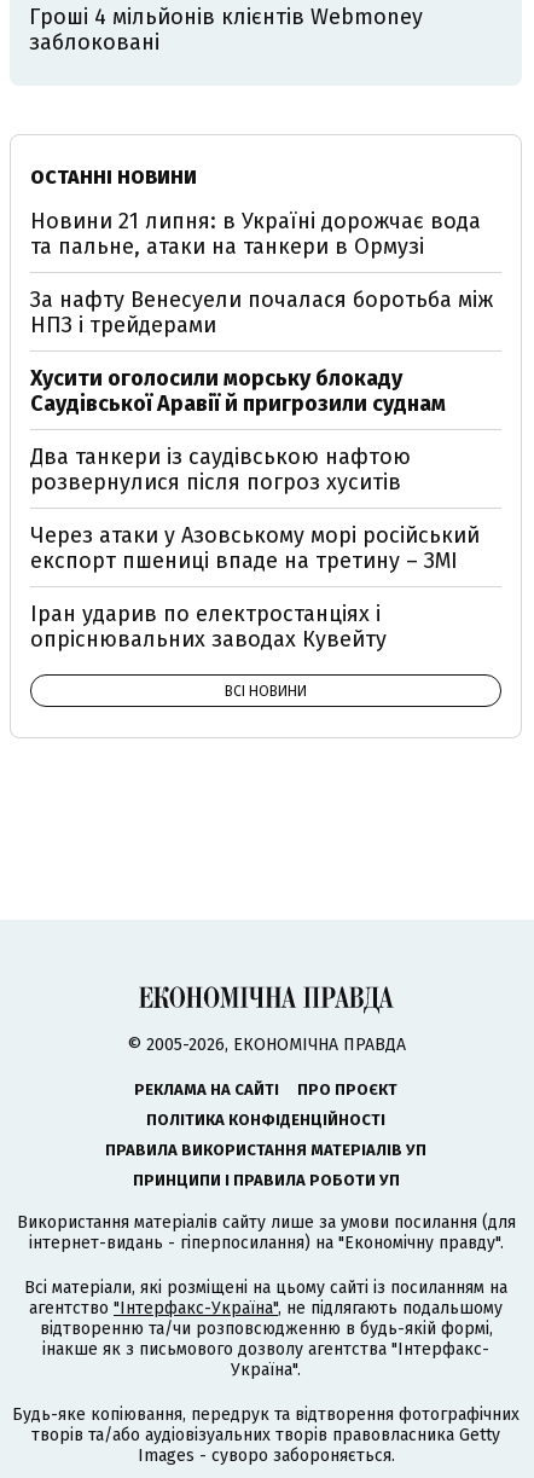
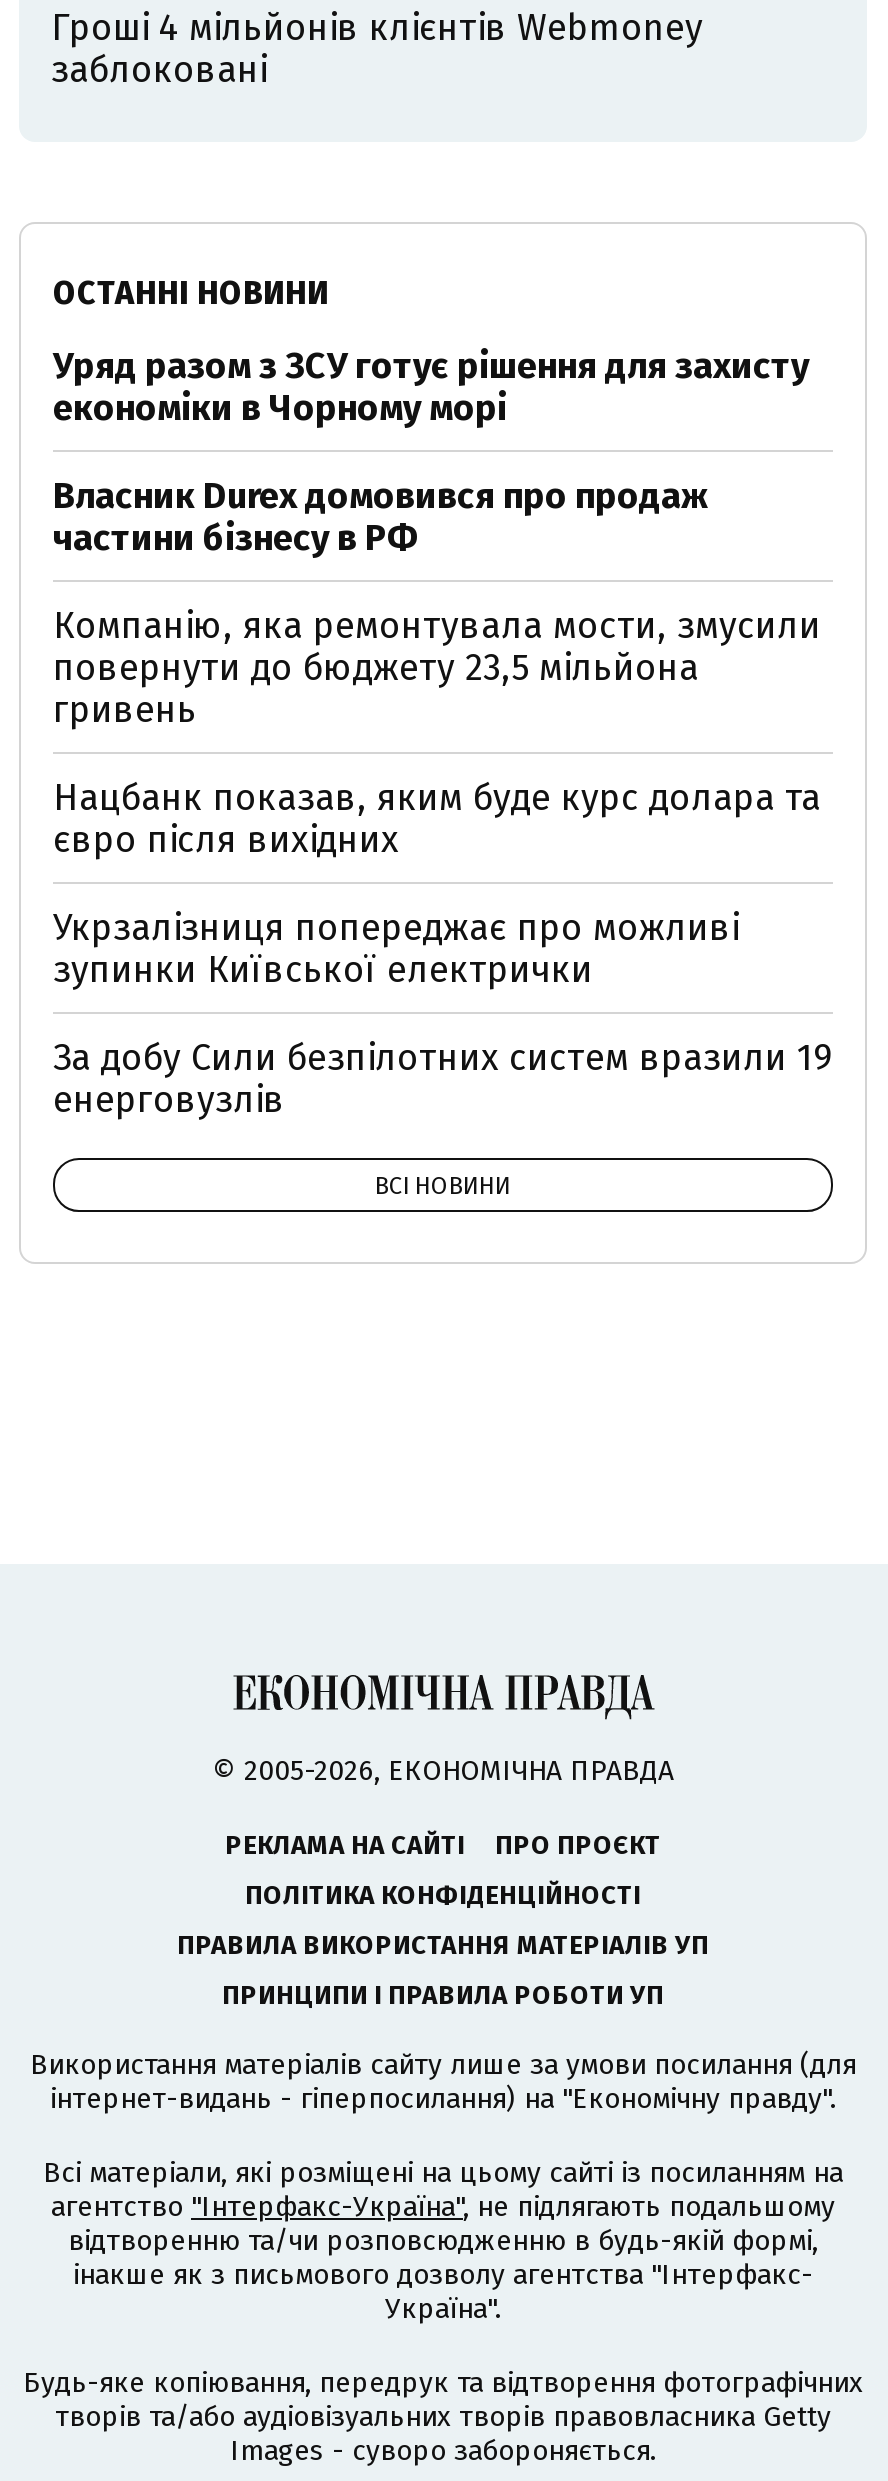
[30,208,481,260] Новини 21 липня: в Україні дорожчає вода | та пальне, атаки на танкери в Ормузі -> [53,344,809,430] Уряд разом з ЗСУ готує рішення для захисту | економіки в Чорному морі
[30,286,493,338] За нафту Венесуели почалася боротьба між | НПЗ і трейдерами -> [53,474,711,560] Власник Durex домовився про продаж | частини бізнесу в РФ
[30,365,446,417] Хусити оголосили морську блокаду | Саудівської Аравії й пригрозили суднам -> [53,604,821,732] Компанію, яка ремонтувала мости, змусили | повернути до бюджету 23,5 мільйона | гривень
[30,444,411,495] Два танкери із саудівською нафтою | розвернулися після погроз хуситів -> [53,776,821,862] Нацбанк показав, яким буде курс долара та | євро після вихідних
[30,522,480,574] Через атаки у Азовському морі російський | експорт пшениці впаде на третину – ЗМІ -> [53,906,739,992] Укрзалізниця попереджає про можливі | зупинки Київської електрички
[30,601,387,653] Іран ударив по електростанціях і | опріснювальних заводах Кувейту -> [53,1036,833,1122] За добу Сили безпілотних систем вразили 19 | енерговузлів

